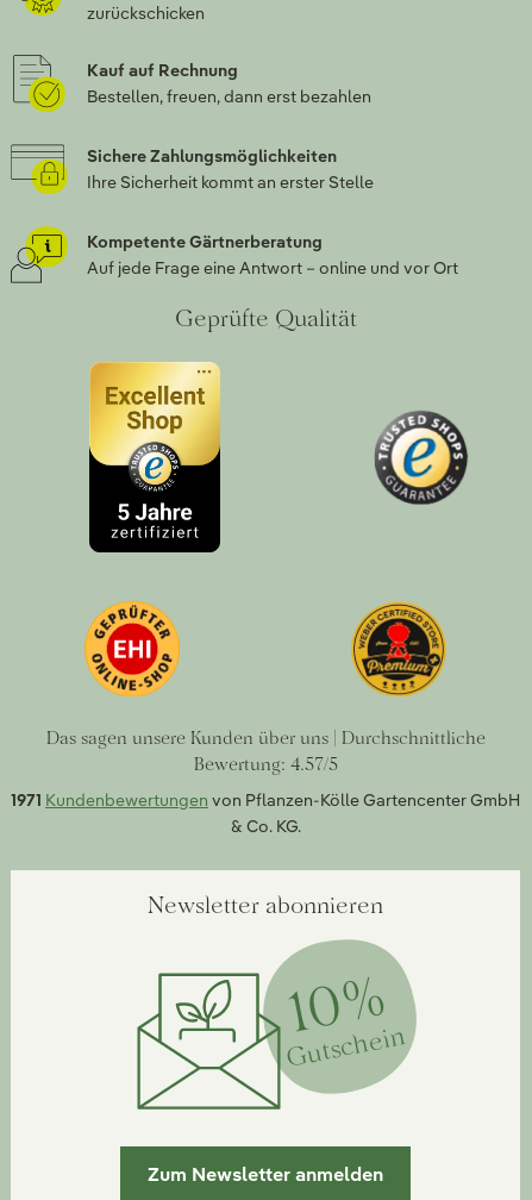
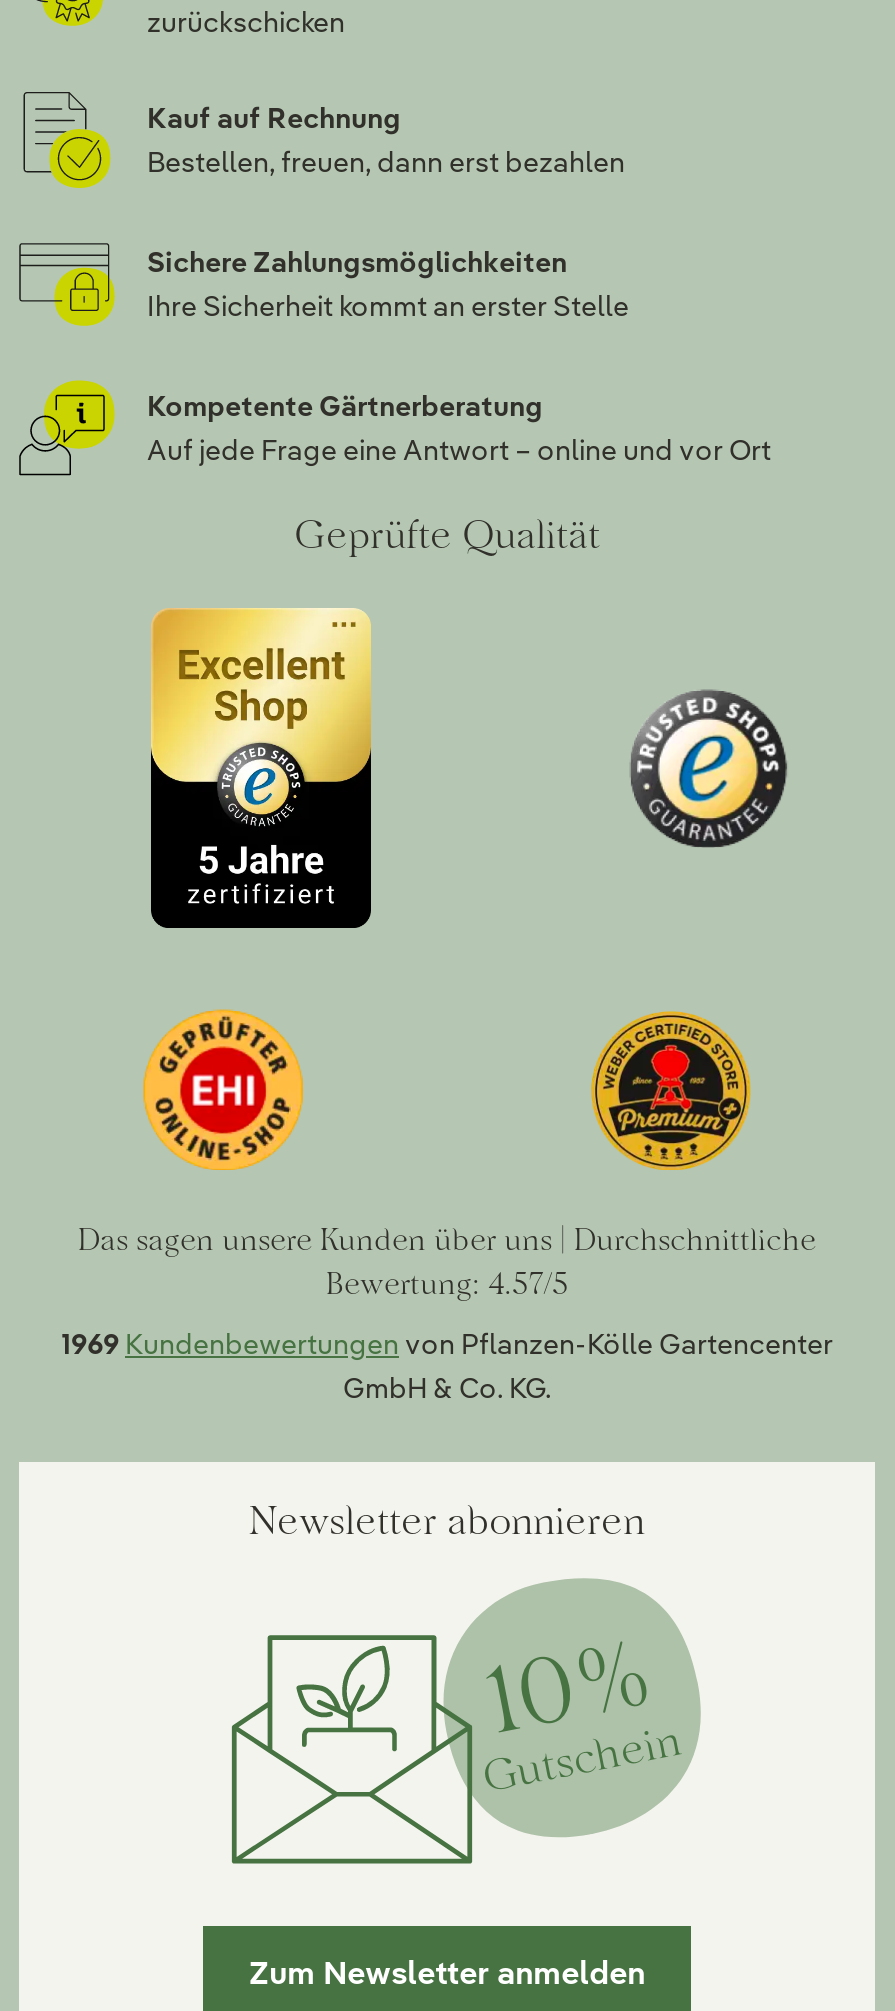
[11,790,520,837] 1971 Kundenbewertungen von Pflanzen-Kölle Gartencenter GmbH | & Co. KG. -> [61,1327,833,1407] 1969 Kundenbewertungen von Pflanzen-Kölle Gartencenter | GmbH & Co. KG.

